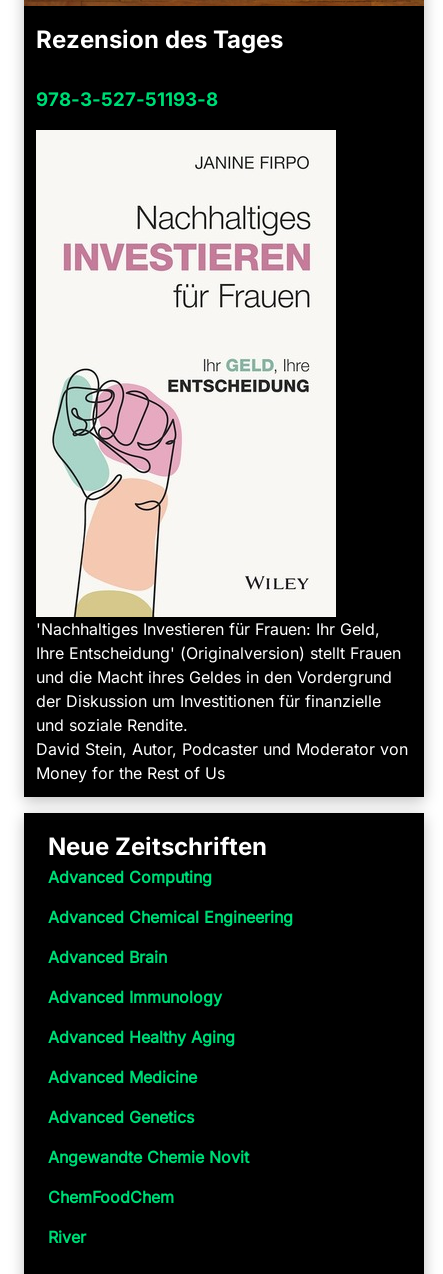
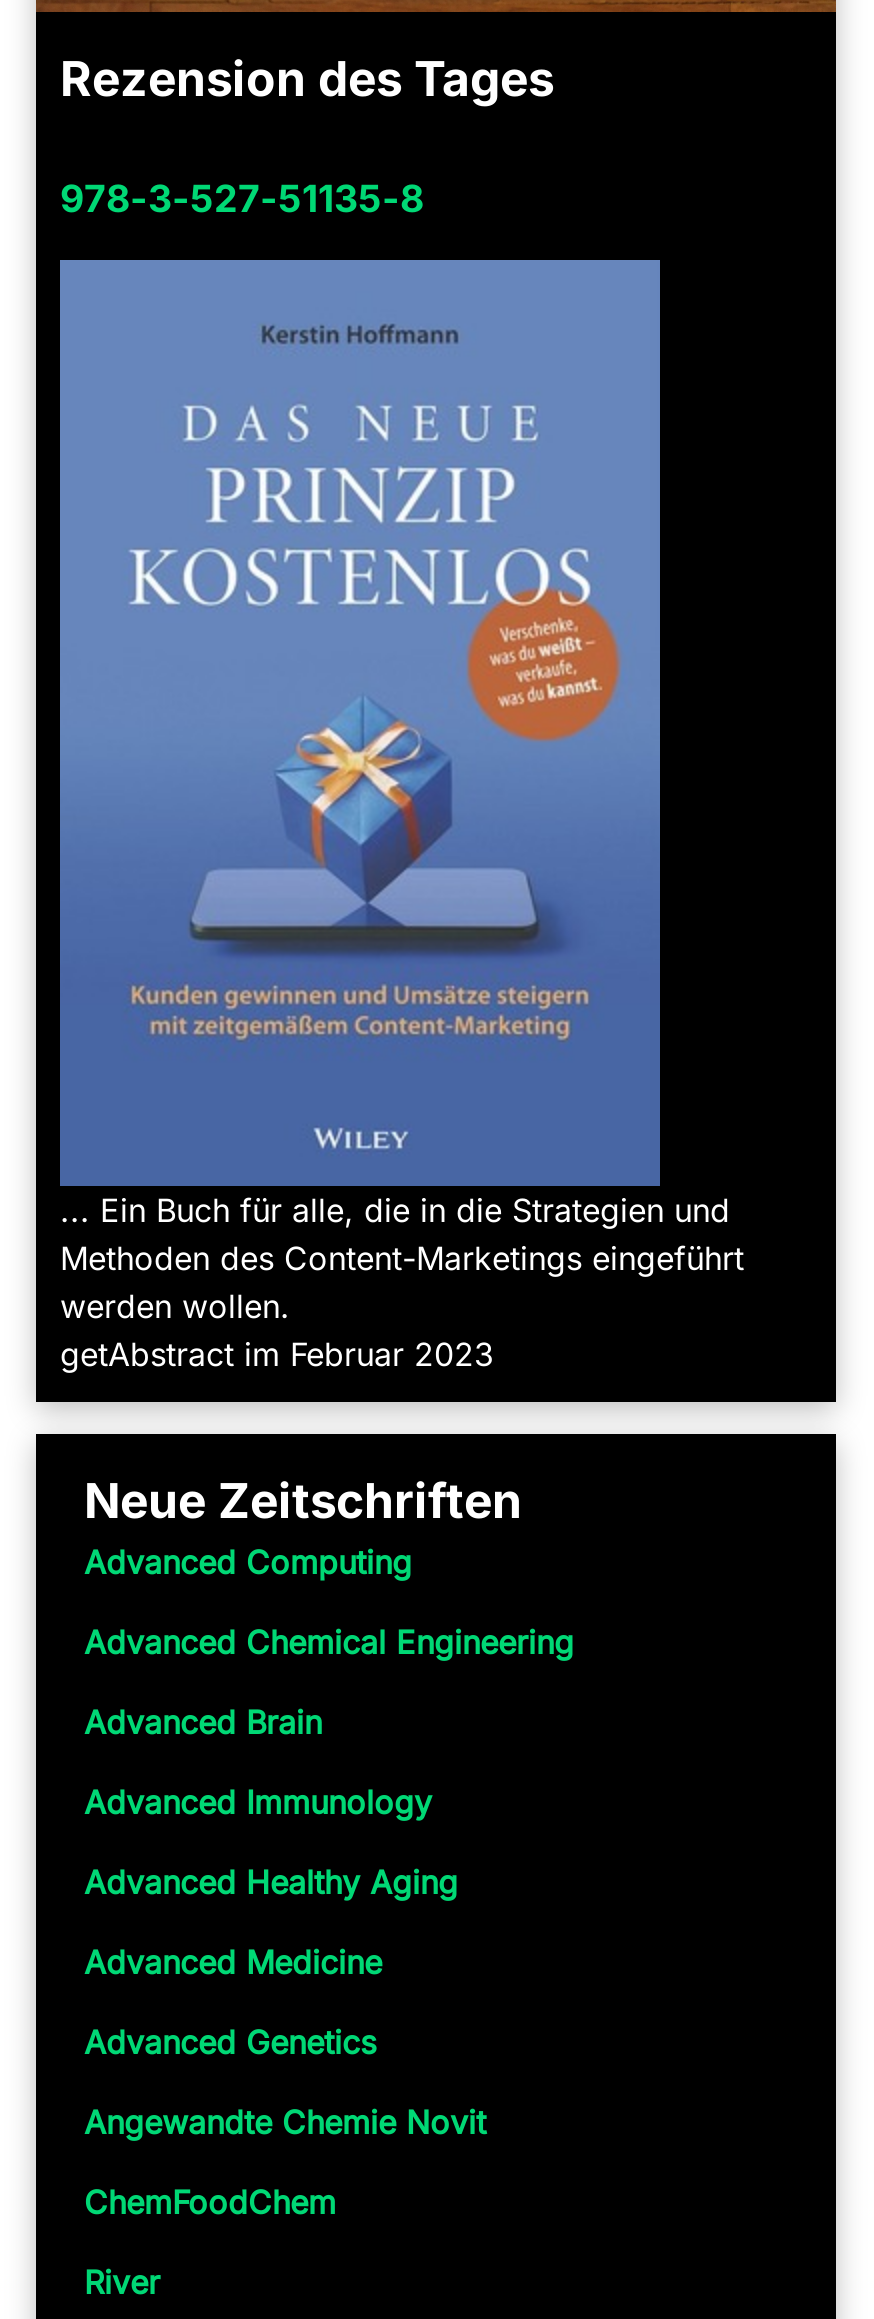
[36,88,218,111] 978-3-527-51193-8 -> [60,176,424,222] 978-3-527-51135-8
[35,129,337,588] [image] -> [58,258,662,1032] [image]
[36,619,408,783] 'Nachhaltiges Investieren für Frauen: Ihr Geld, | Ihre Entscheidung' (Originalversion) stellt Frauen | und die Macht ihres Geldes in den Vordergrund | der Diskussion um Investitionen für finanzielle | und soziale Rendite. | David Stein, Autor, Podcaster und Moderator von | Money for the Rest of Us -> [60,1190,744,1374] ... Ein Buch für alle, die in die Strategien und | Methoden des Content-Marketings eingeführt | werden wollen. | getAbstract im Februar 2023

